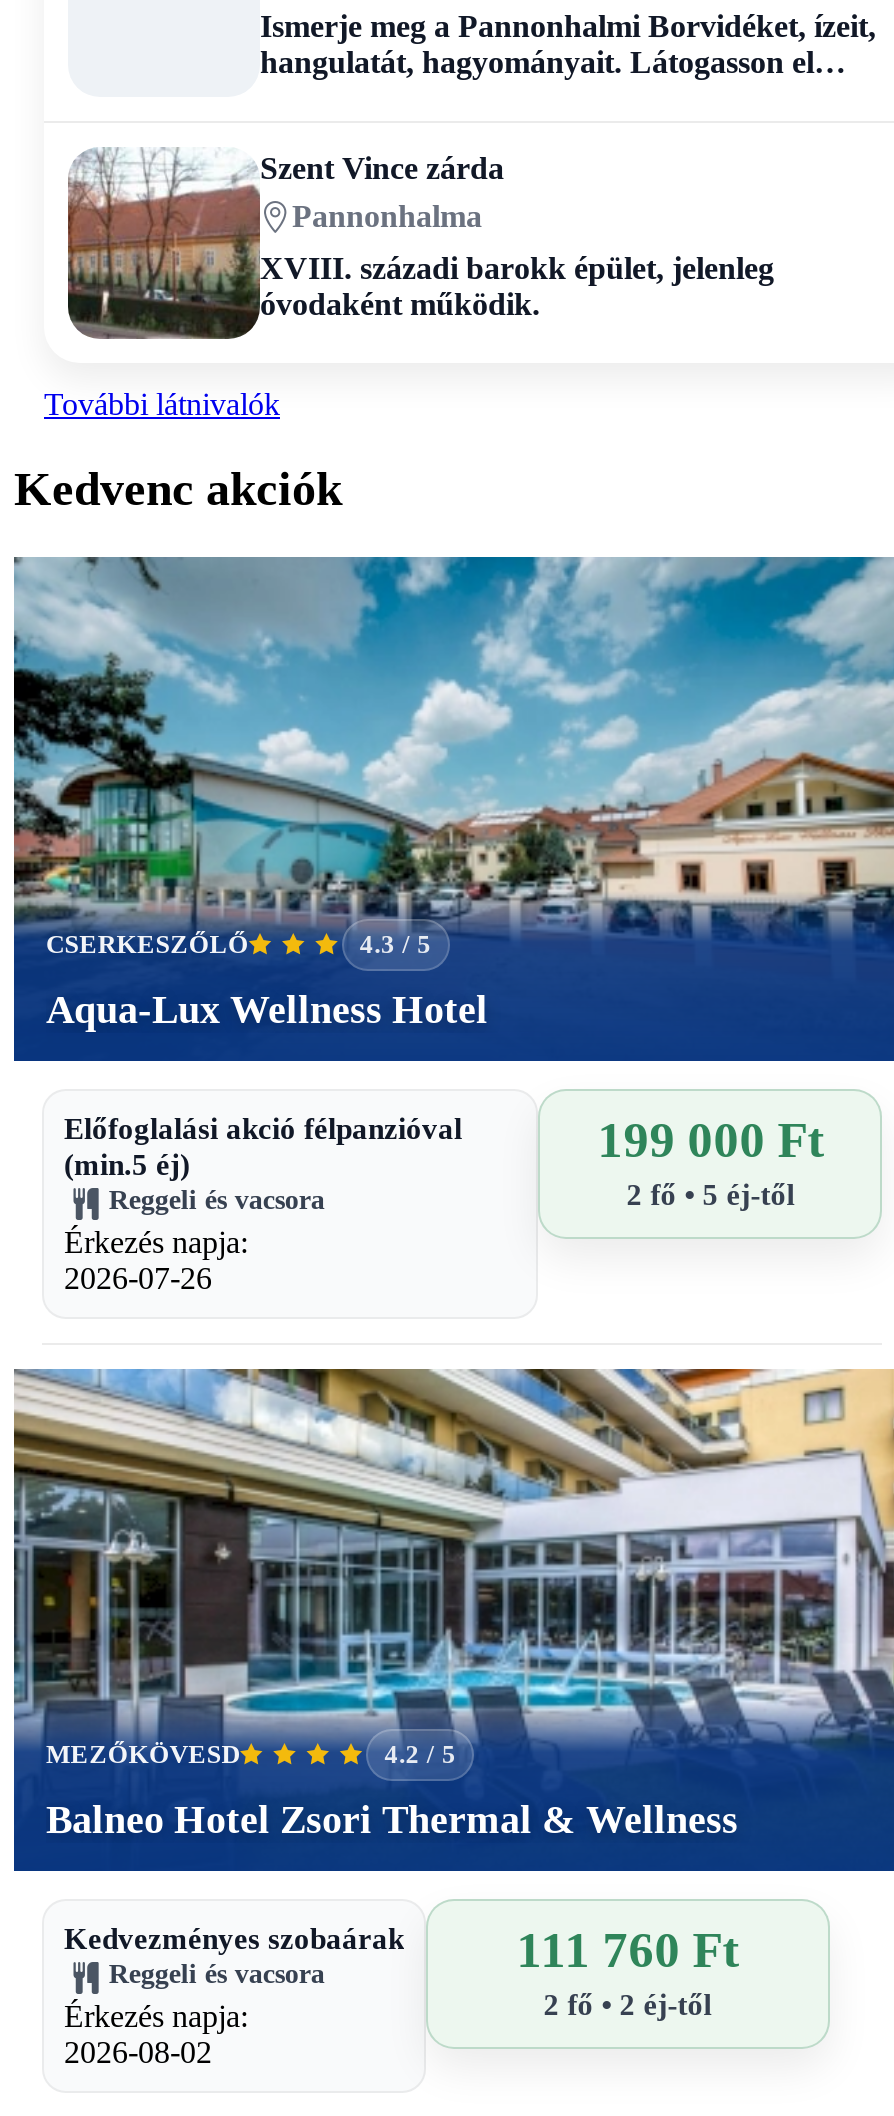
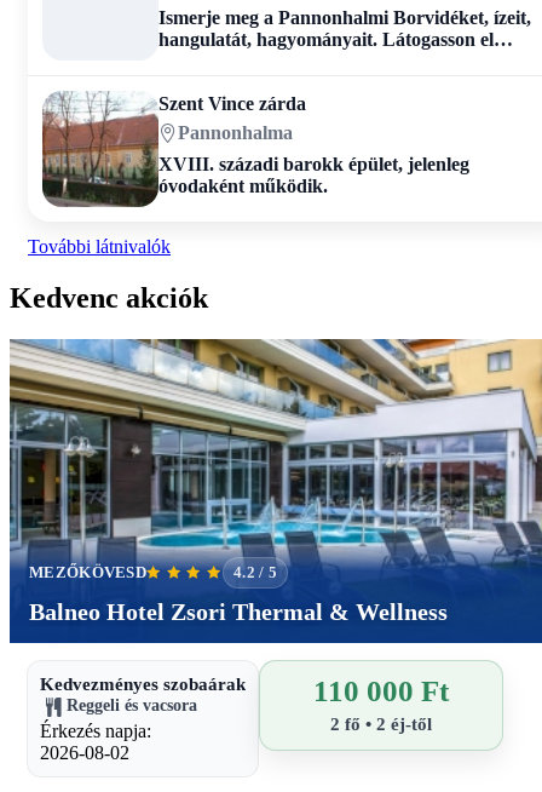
[12,555,888,1294] [image] | CSERKESZŐLŐ | 4.3 / 5 | Aqua-Lux Wellness Hotel | Előfoglalási akció félpanzióval | (min.5 éj) | Reggeli és vacsora | Érkezés napja: | 2026-07-26 -> none
[597,1112,823,1210] 199 000 Ft | 2 fő • 5 éj-től -> none
[517,1923,739,1977] 111 760 Ft -> [313,674,449,707] 110 000 Ft

